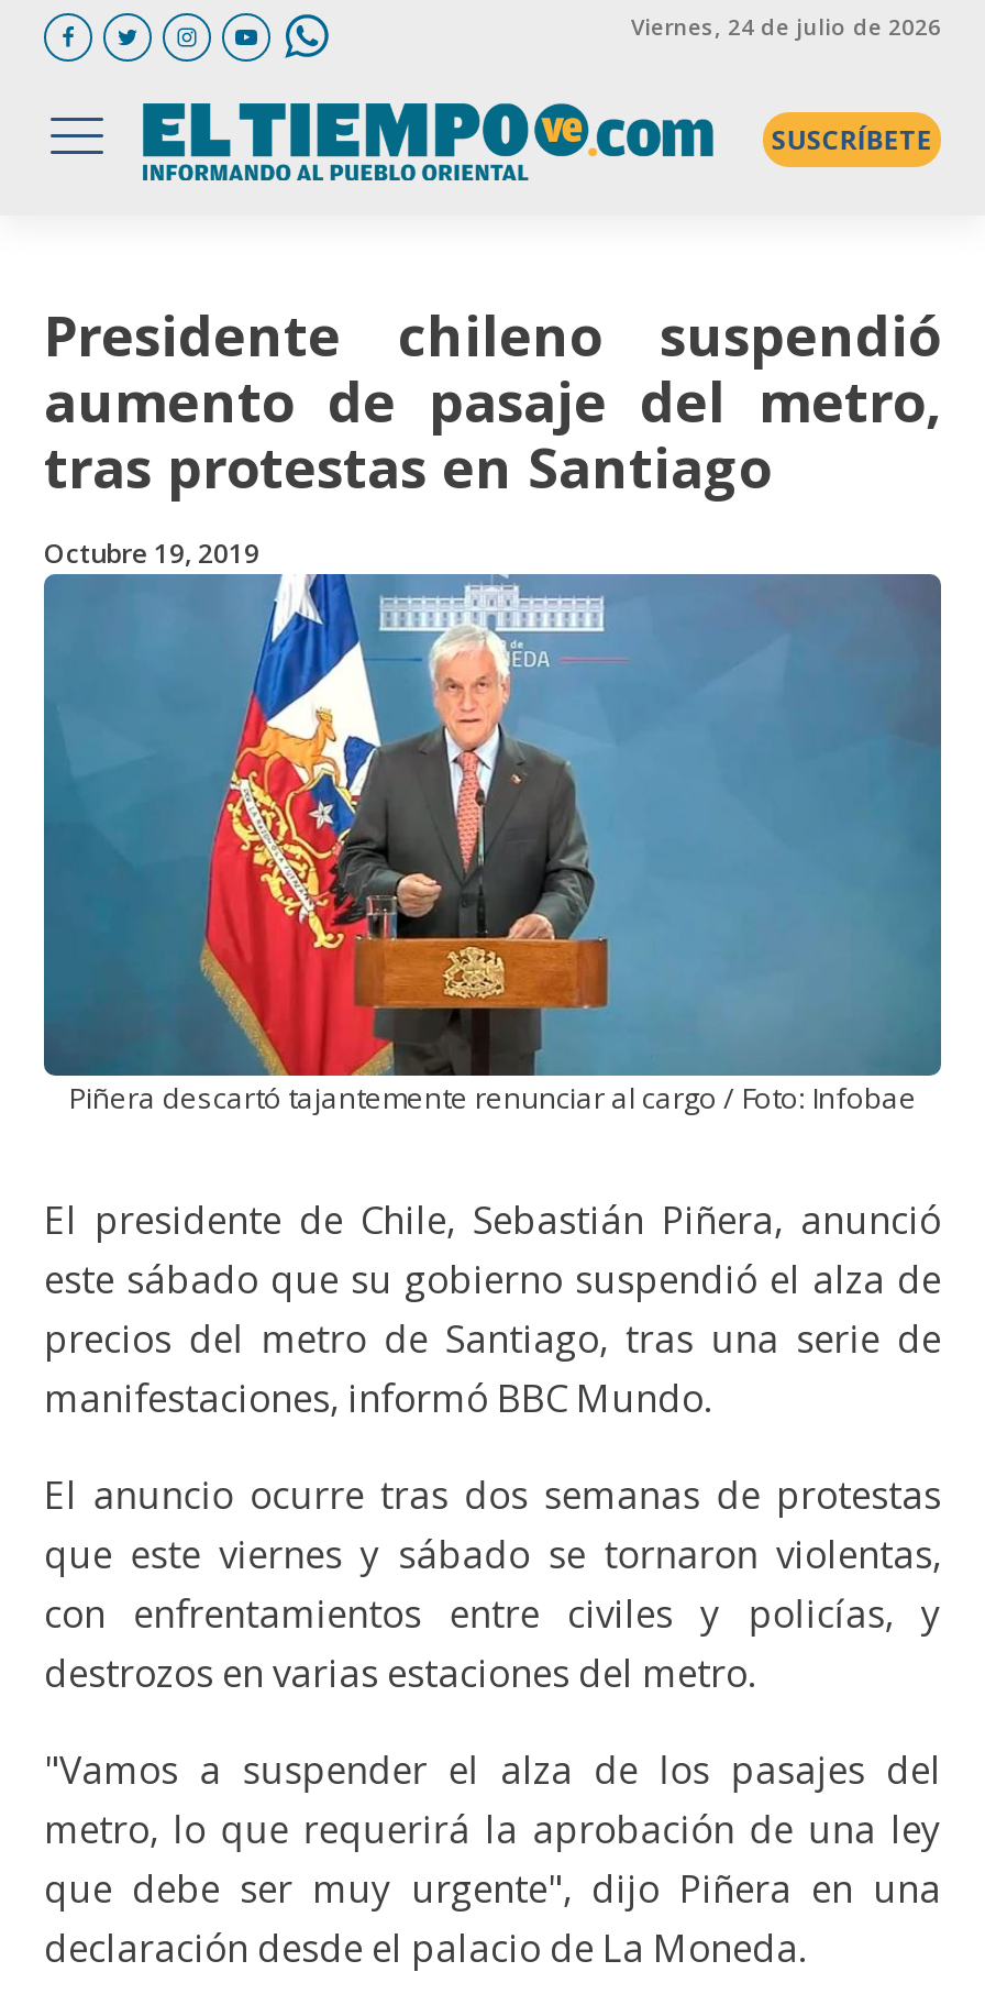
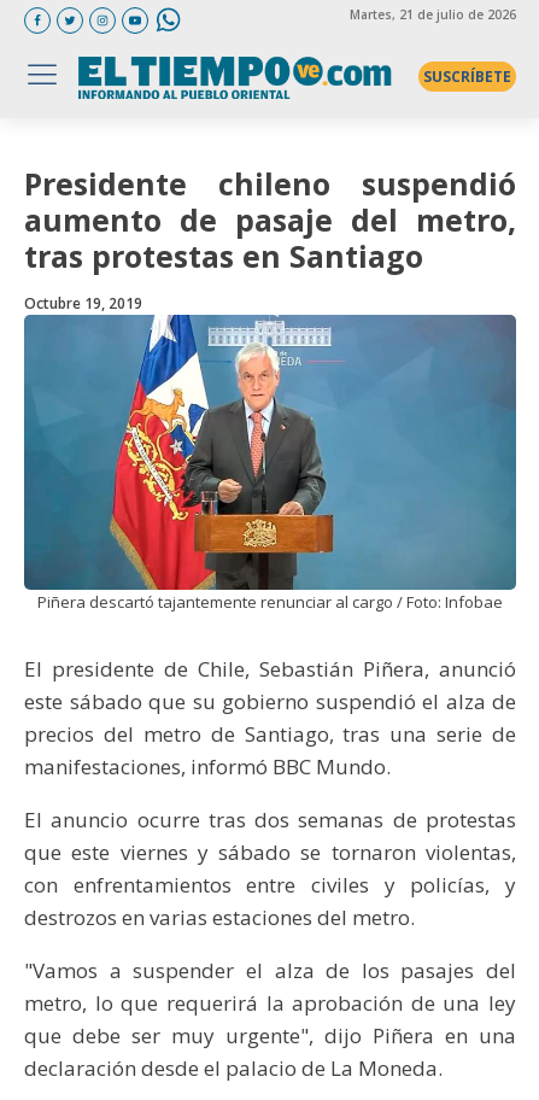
[631,10,941,41] Viernes, 24 de julio de 2026 -> [350,5,516,22] Martes, 21 de julio de 2026

